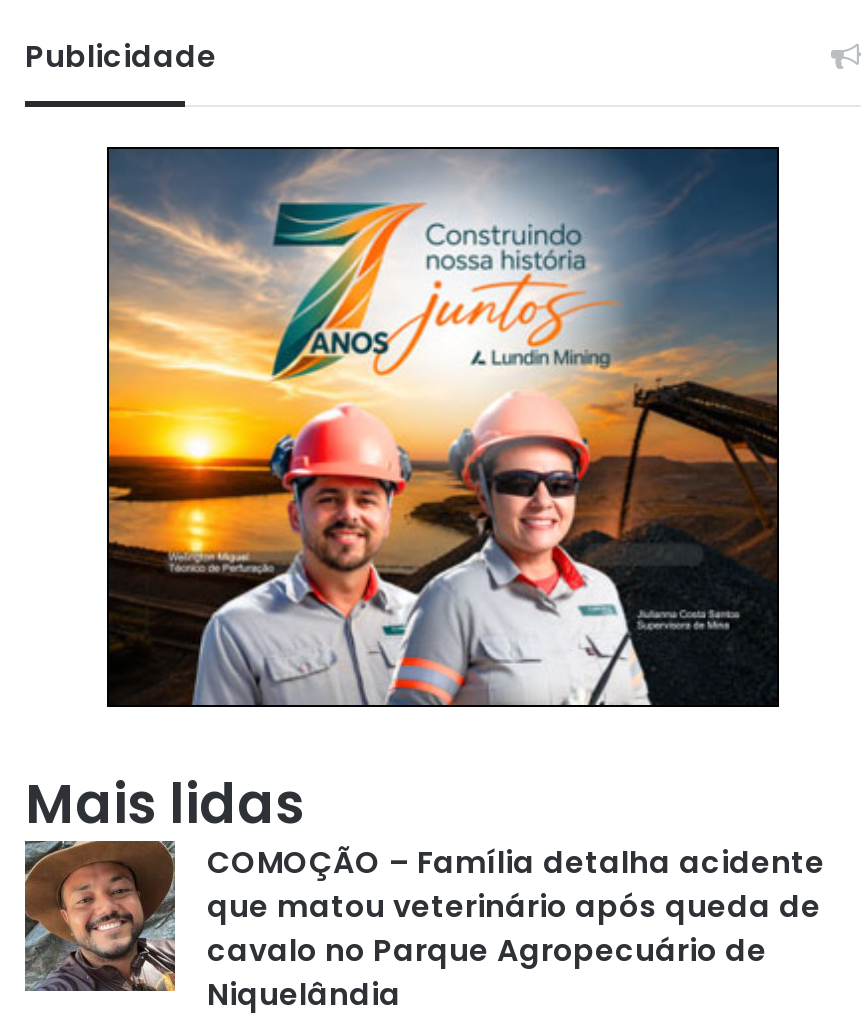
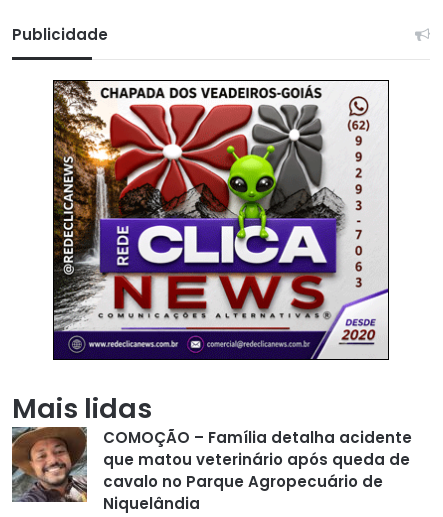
[107,147,779,707] [image] -> [53,80,389,360] [image]

